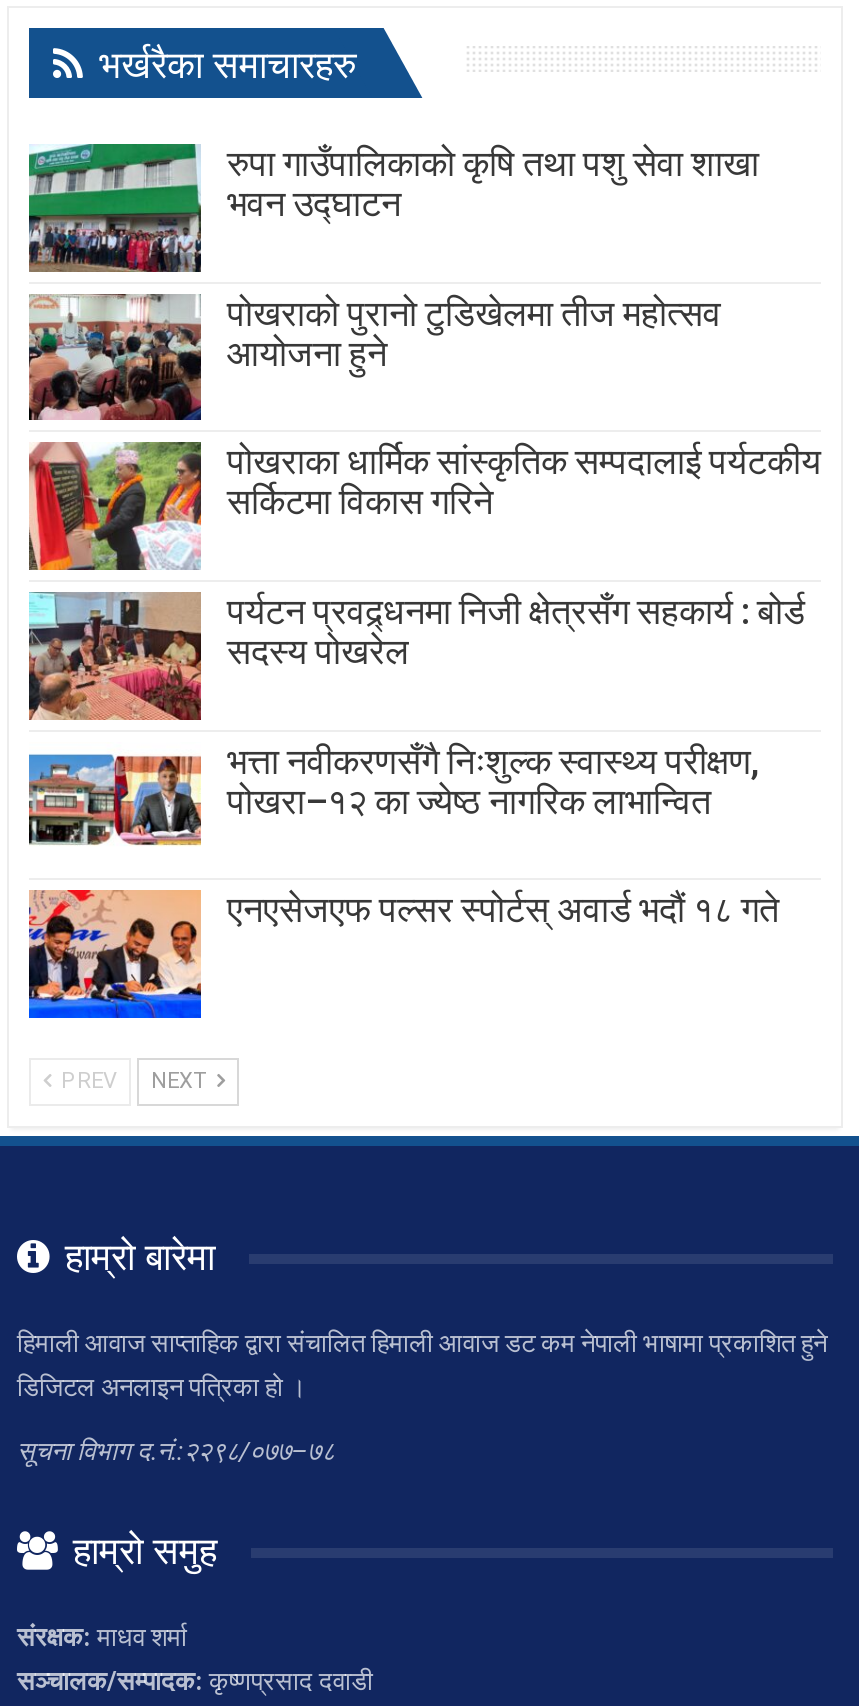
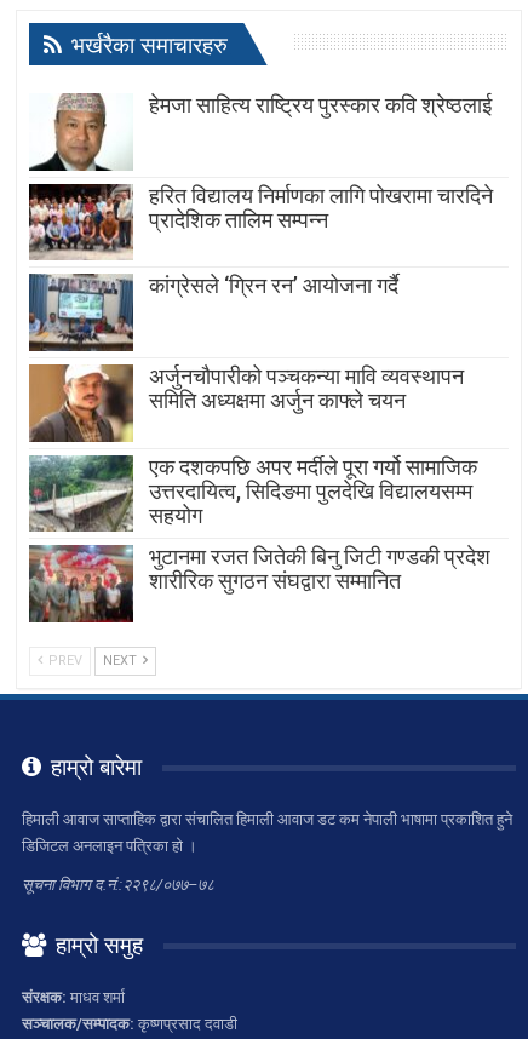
[27,142,759,274] [image] | रुपा गाउँपालिकाको कृषि तथा पशु सेवा शाखा | भवन उद्घाटन -> [29,92,492,172] [image] | हेमजा साहित्य राष्ट्रिय पुरस्कार कवि श्रेष्ठलाई
[29,292,721,422] [image] | पोखराको पुरानो टुडिखेलमा तीज महोत्सव | आयोजना हुने -> [28,183,493,260] [image] | हरित विद्यालय निर्माणका लागि पोखरामा चारदिने | प्रादेशिक तालिम सम्पन्न
[27,441,821,572] [image] | पोखराका धार्मिक सांस्कृतिक सम्पदालाई पर्यटकीय | सर्किटमा विकास गरिने -> [28,272,398,352] [image] | कांग्रेसले ‘ग्रिन रन’ आयोजना गर्दै
[27,590,805,722] [image] | पर्यटन प्रवद्र्धनमा निजी क्षेत्रसँग सहकार्य : बोर्ड | सदस्य पोखरेल -> [28,363,464,443] [image] | अर्जुनचौपारीको पञ्चकन्या मावि व्यवस्थापन | समिति अध्यक्षमा अर्जुन काफ्ले चयन
[27,739,759,868] [image] | भत्ता नवीकरणसँगै निःशुल्क स्वास्थ्य परीक्षण, | पोखरा–१२ का ज्येष्ठ नागरिक लाभान्वित -> [28,454,477,533] [image] | एक दशकपछि अपर मर्दीले पूरा गर्यो सामाजिक | उत्तरदायित्व, सिदिङमा पुलदेखि विद्यालयसम्म | सहयोग
[27,888,779,1020] [image] | एनएसेजएफ पल्सर स्पोर्टस् अवार्ड भदौं १८ गते -> [28,544,490,624] [image] | भुटानमा रजत जितेकी बिनु जिटी गण्डकी प्रदेश | शारीरिक सुगठन संघद्वारा सम्मानित

